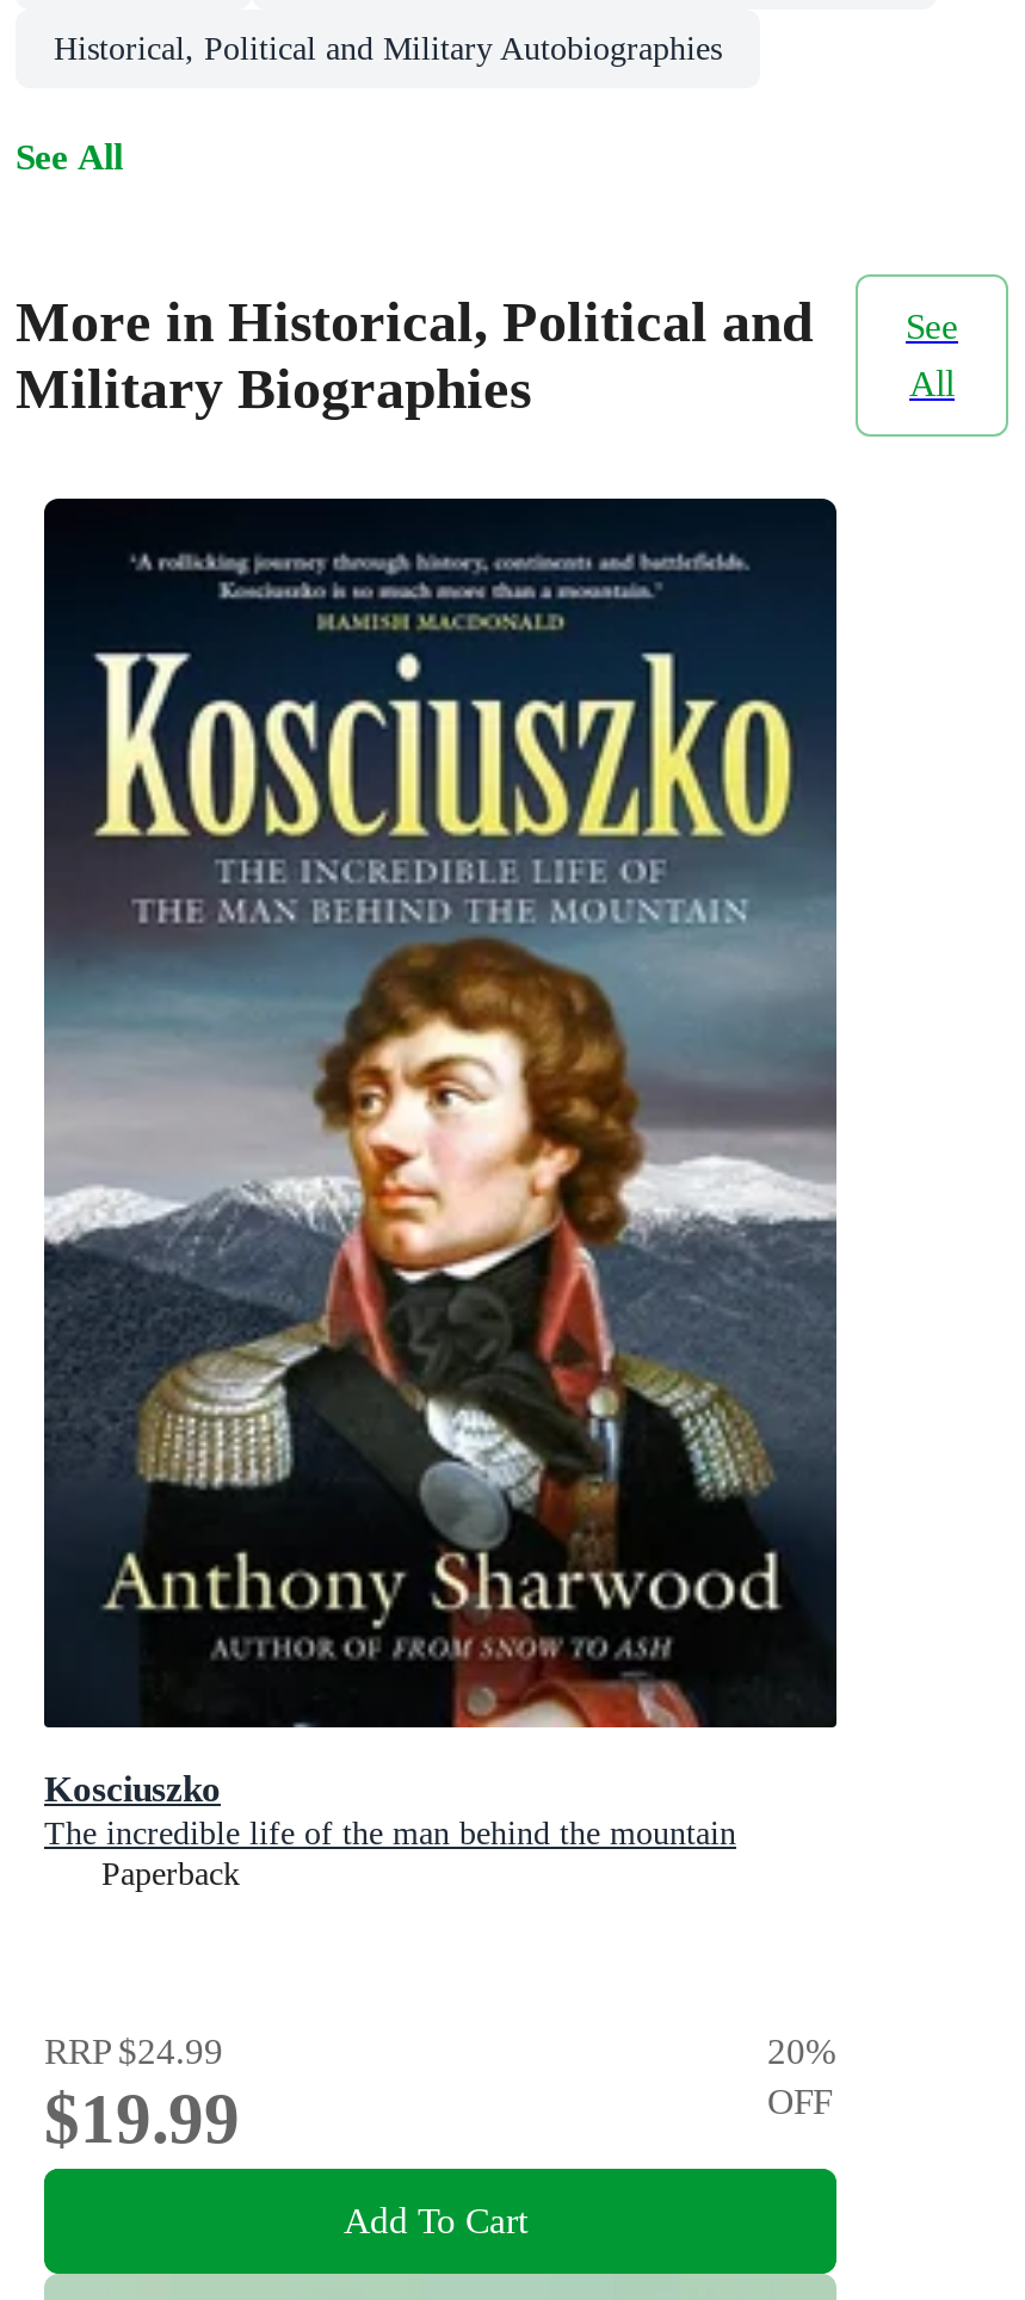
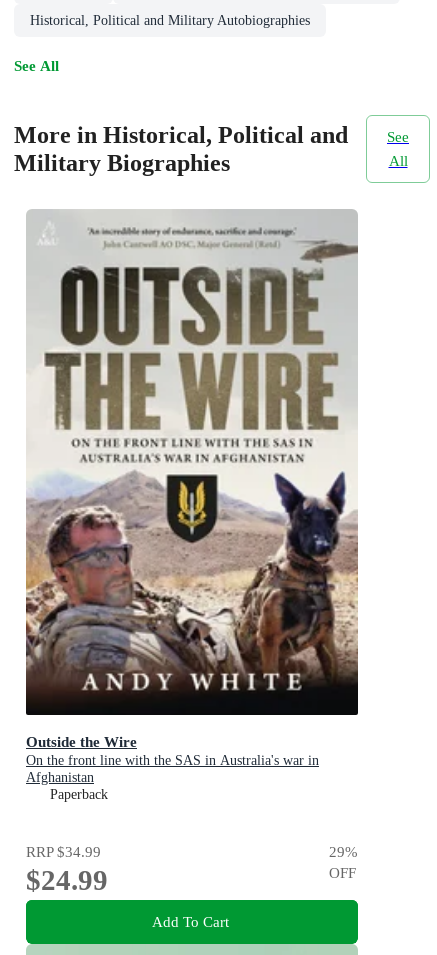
[42,496,839,1852] [image] | Kosciuszko | The incredible life of the man behind the mountain -> [25,209,359,785] [image] | Outside the Wire | On the front line with the SAS in Australia's war in | Afghanistan
[44,2031,223,2071] RRP $24.99 -> [26,843,101,860] RRP $34.99
[767,2031,836,2071] 20% -> [329,843,358,860] 29%
[44,2081,240,2157] $19.99 -> [26,864,108,896] $24.99

